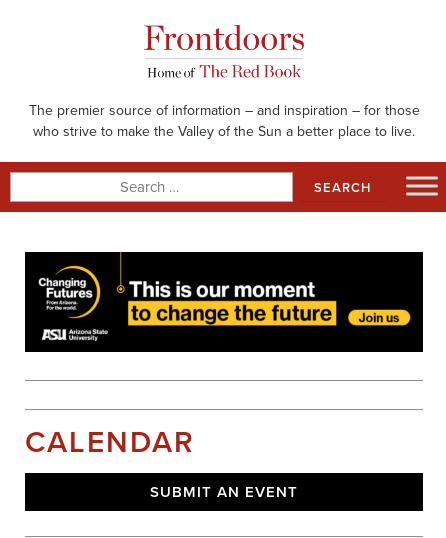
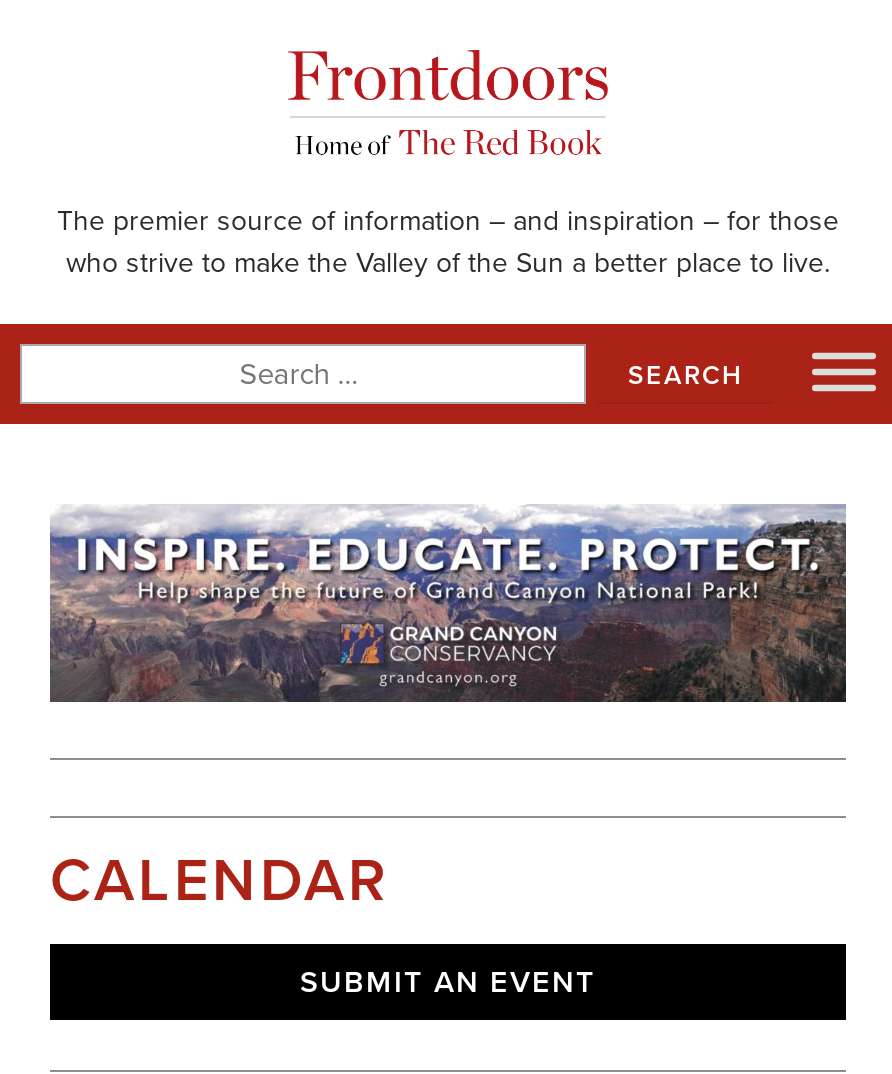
[24,251,424,353] [image] -> [48,504,848,704] [image]

